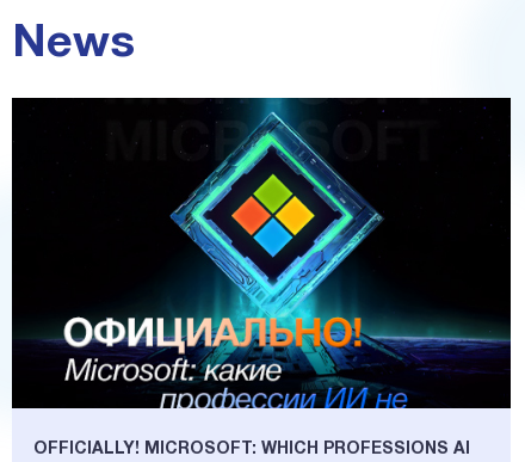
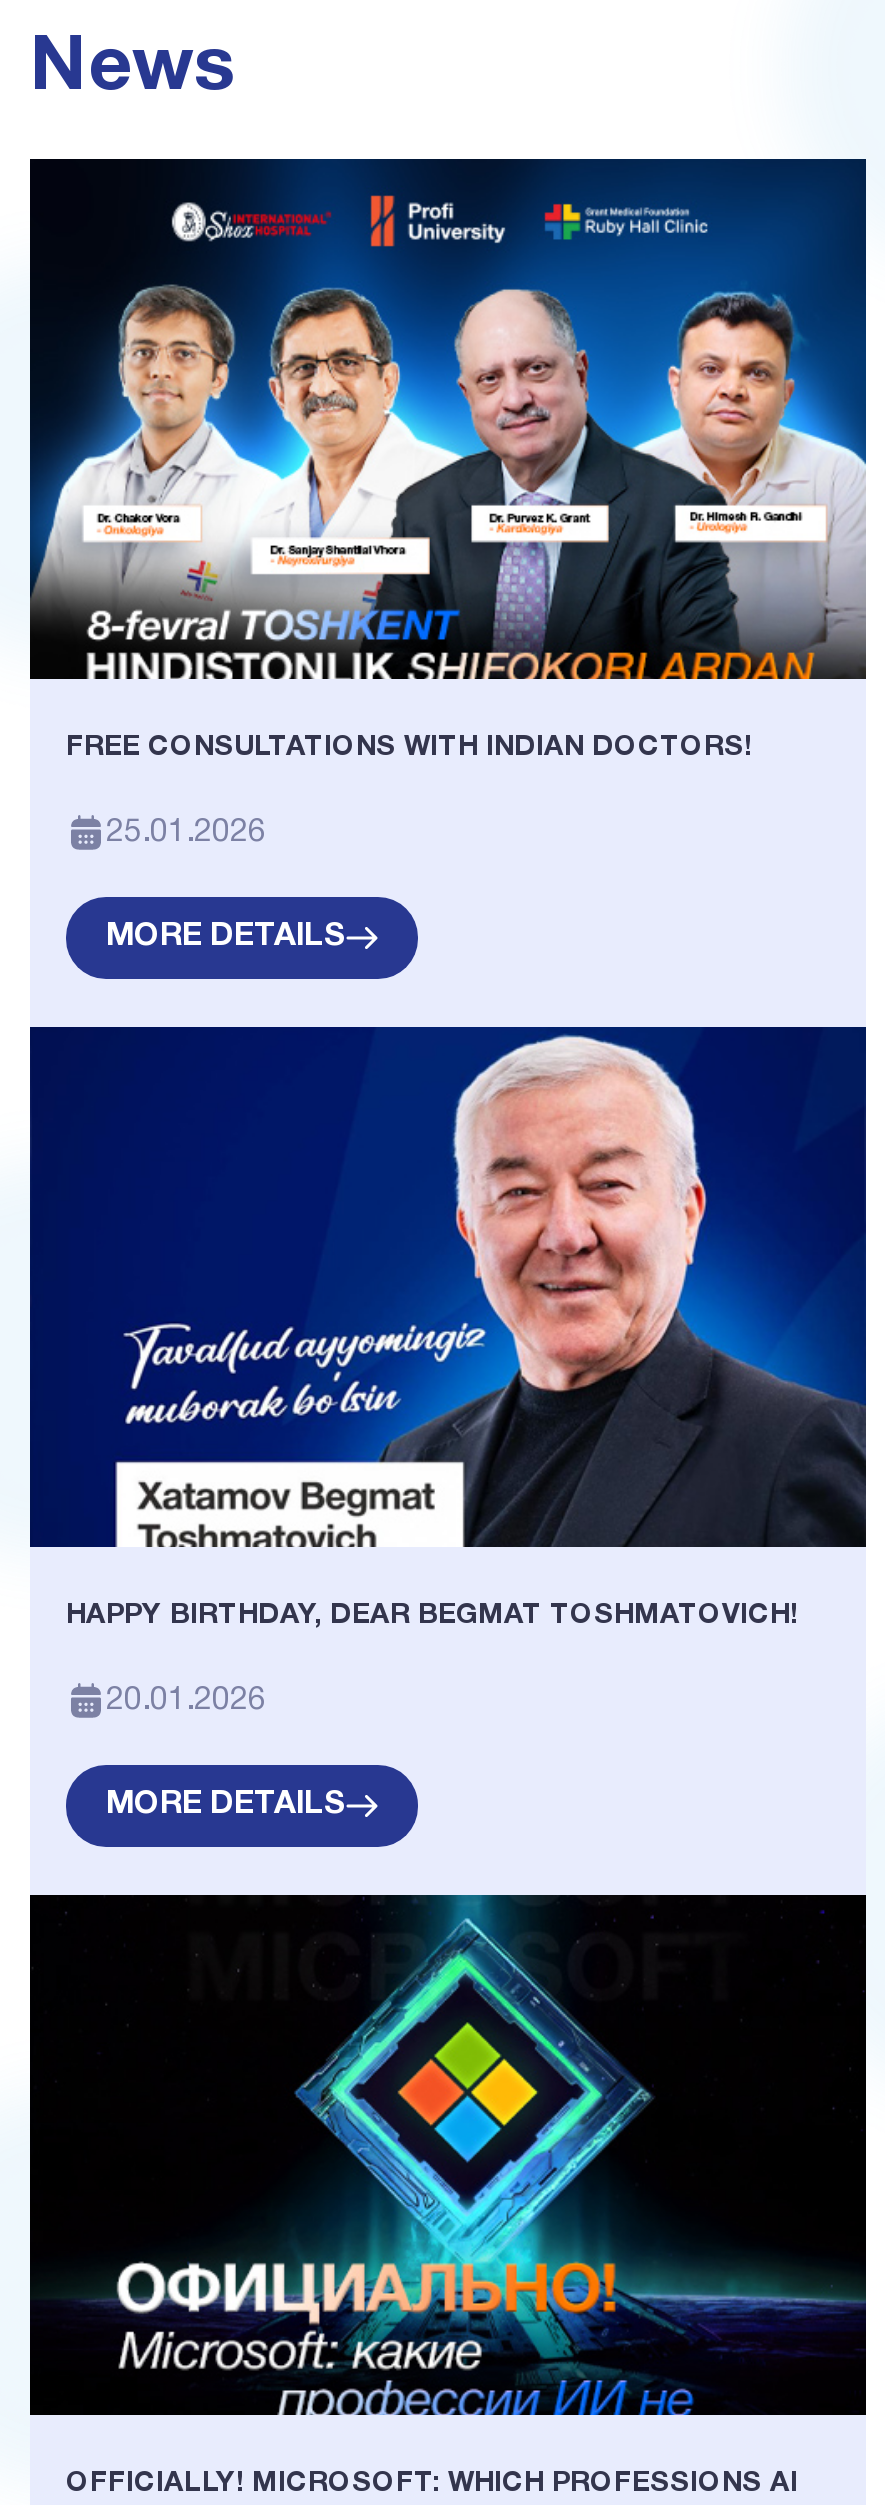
none -> [28,159,868,847] [image] | FREE CONSULTATIONS WITH INDIAN DOCTORS! | 25.01.2026
none -> [28,1025,868,1715] [image] | HAPPY BIRTHDAY, DEAR BEGMAT TOSHMATOVICH! | 20.01.2026
none -> [106,923,346,951] MORE DETAILS
none -> [106,1791,346,1819] MORE DETAILS

